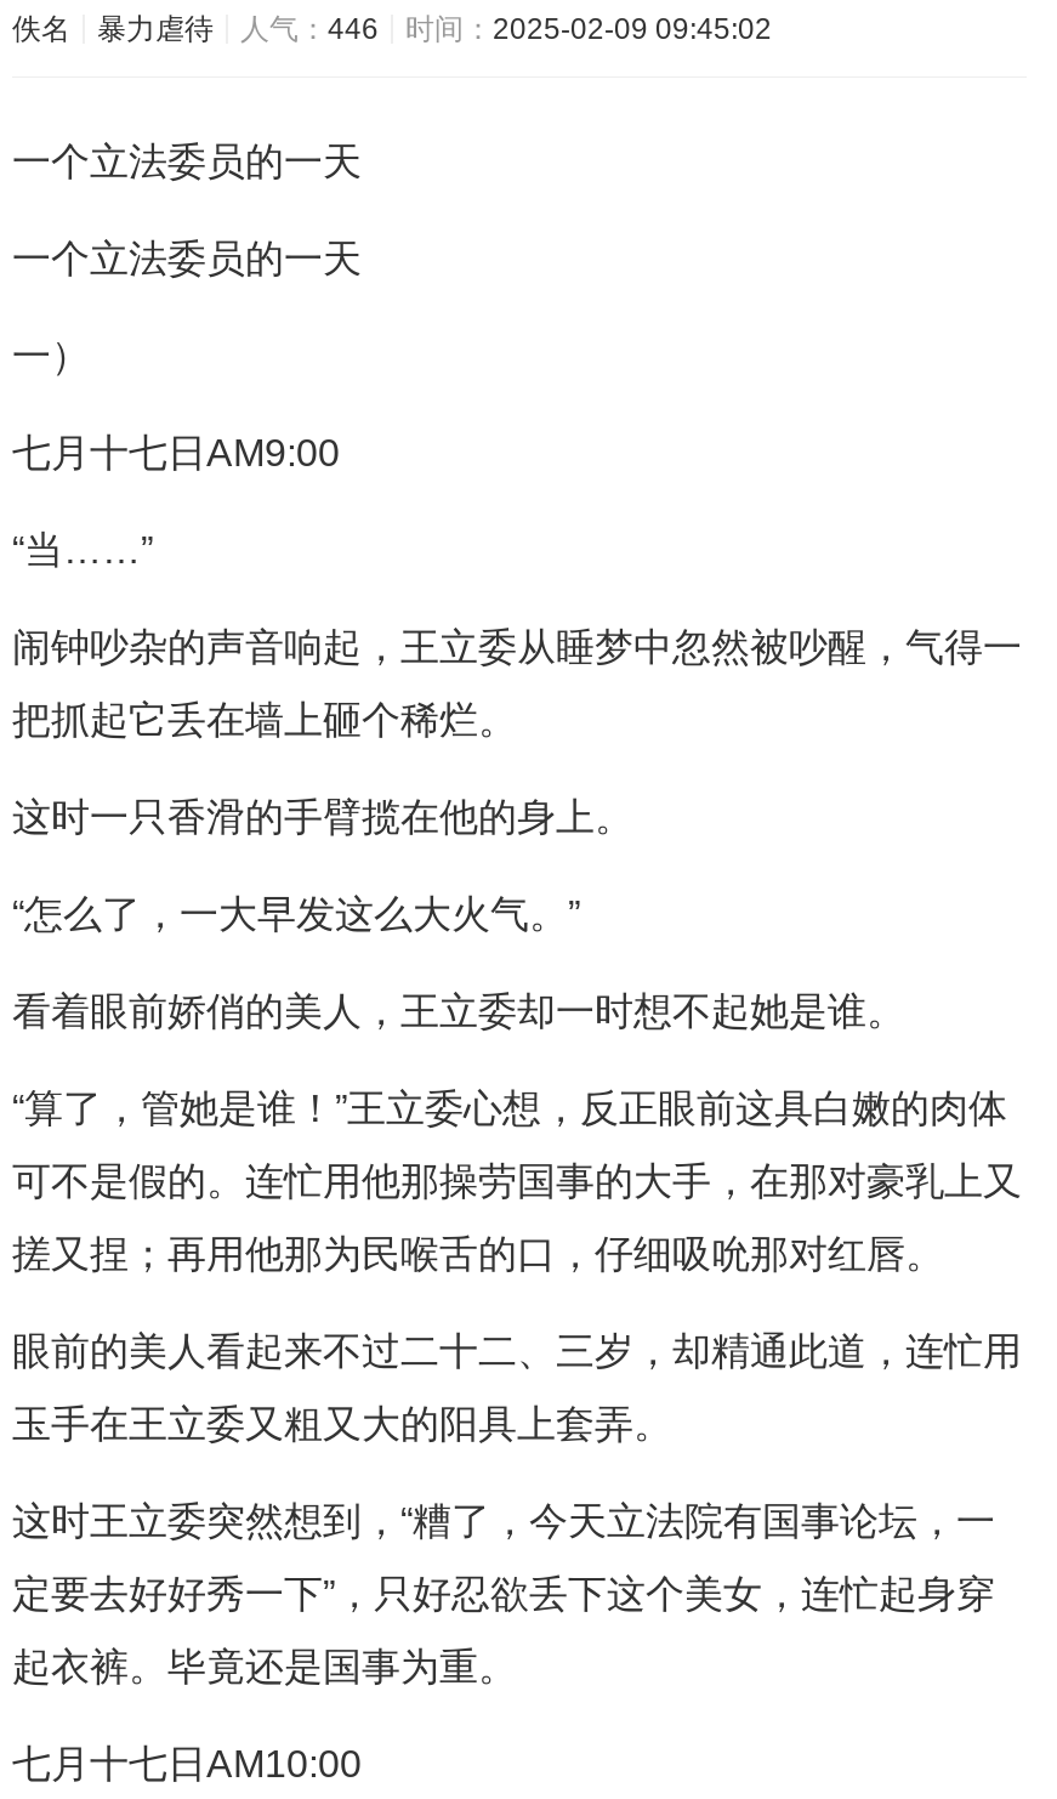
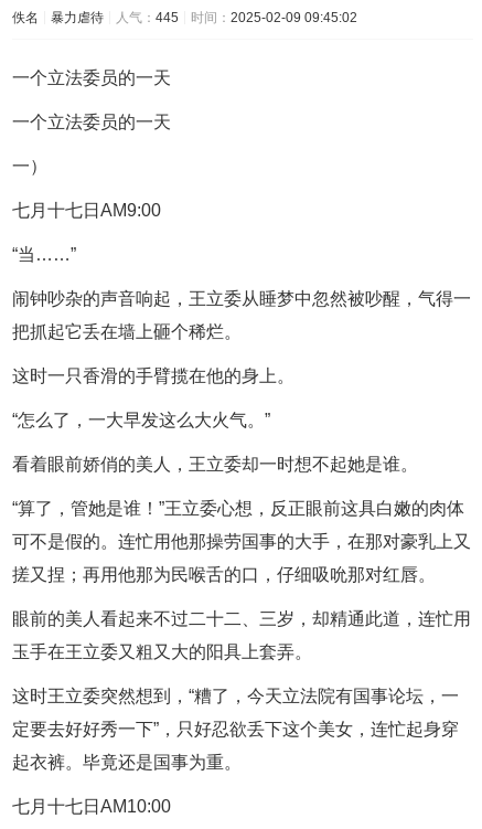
[12,12,772,46] 佚名 暴力虐待 人气：446 时间：2025-02-09 09:45:02 -> [12,10,357,25] 佚名 暴力虐待 人气：445 时间：2025-02-09 09:45:02

